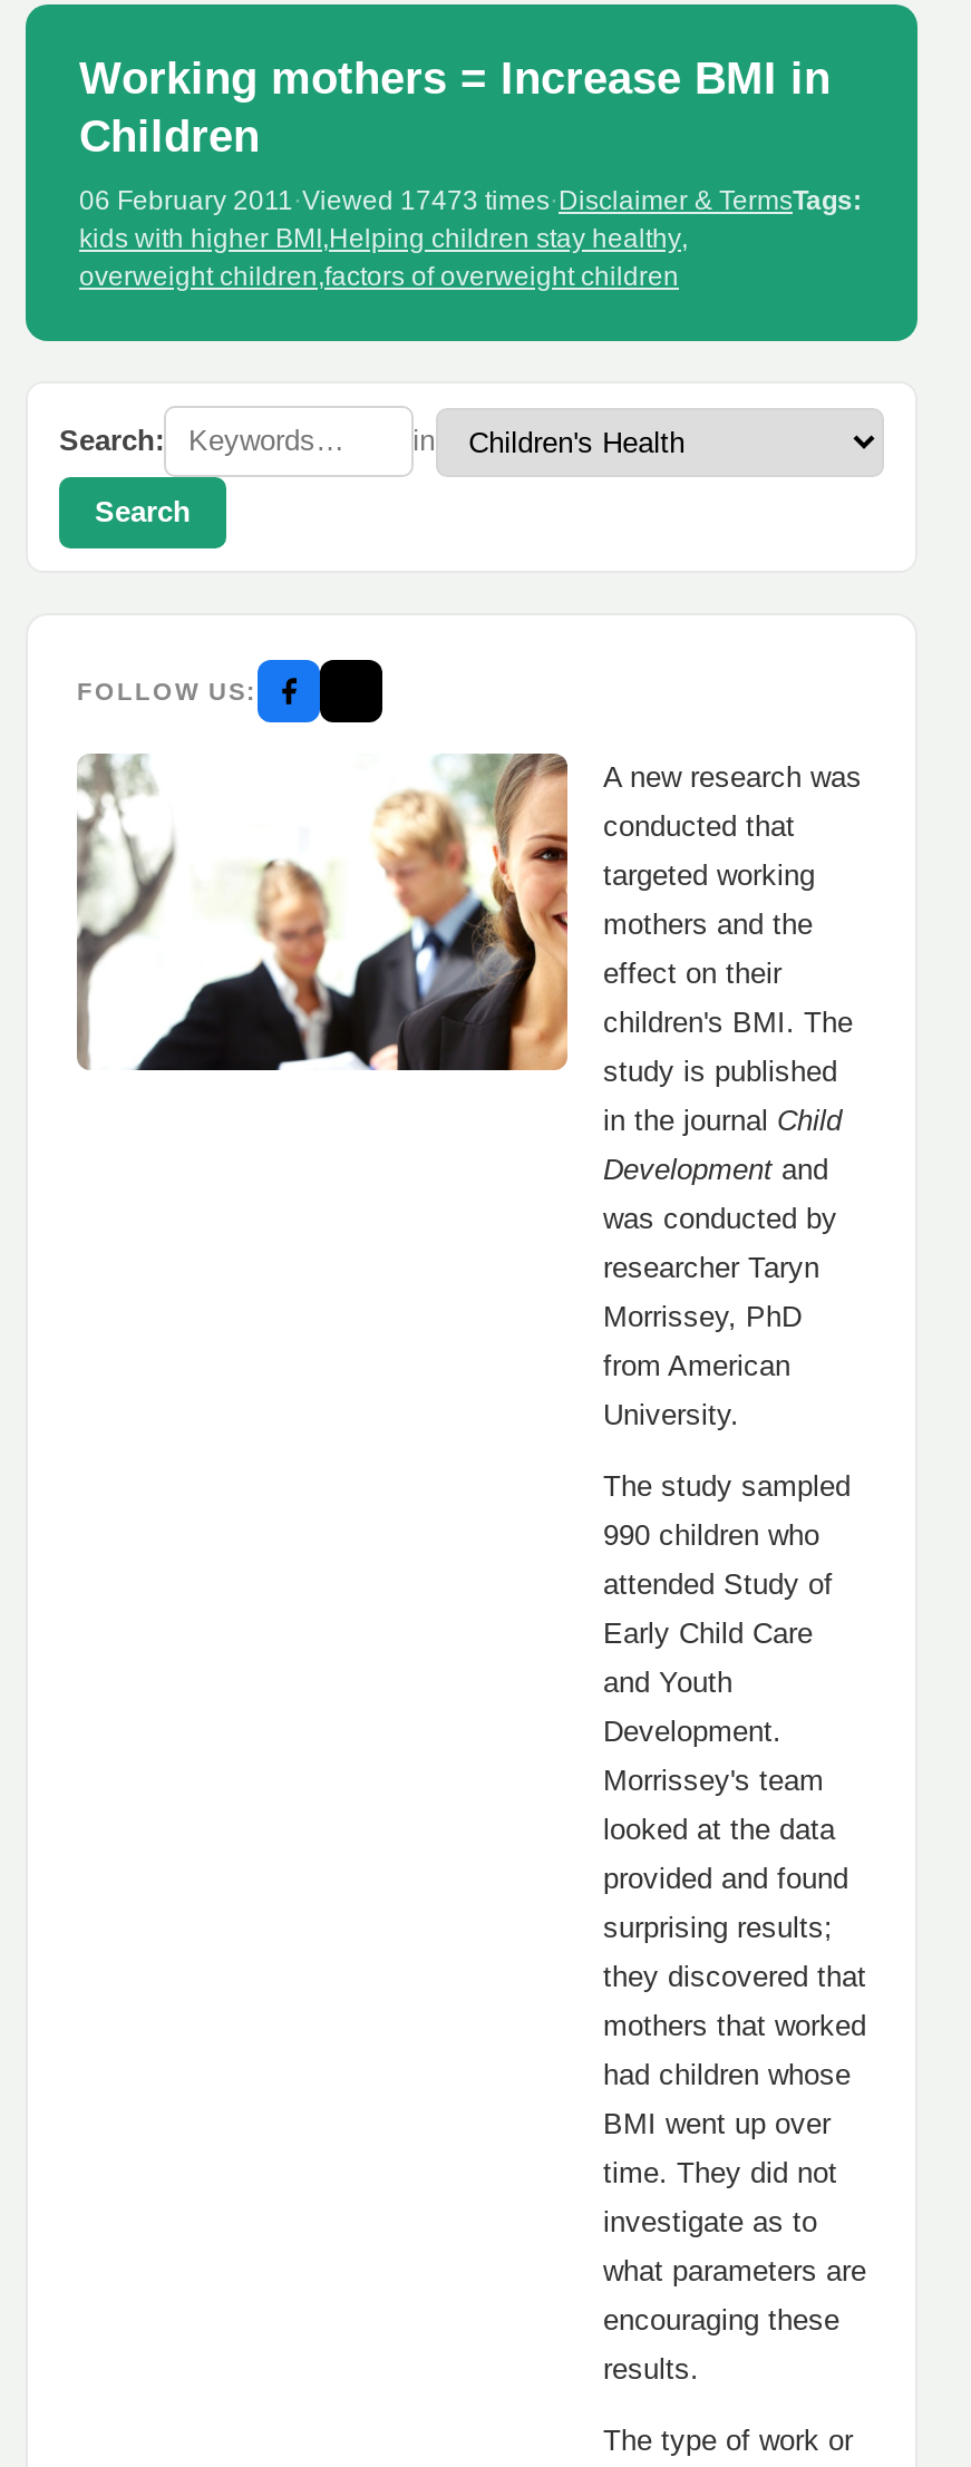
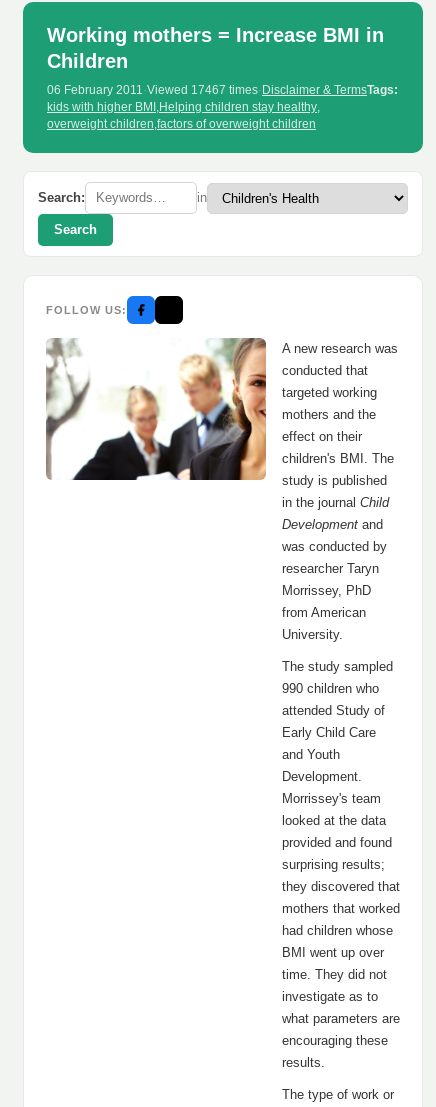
[79,185,862,216] 06 February 2011 · Viewed 17473 times · Disclaimer & TermsTags: -> [47,83,398,97] 06 February 2011 · Viewed 17467 times · Disclaimer & TermsTags:

